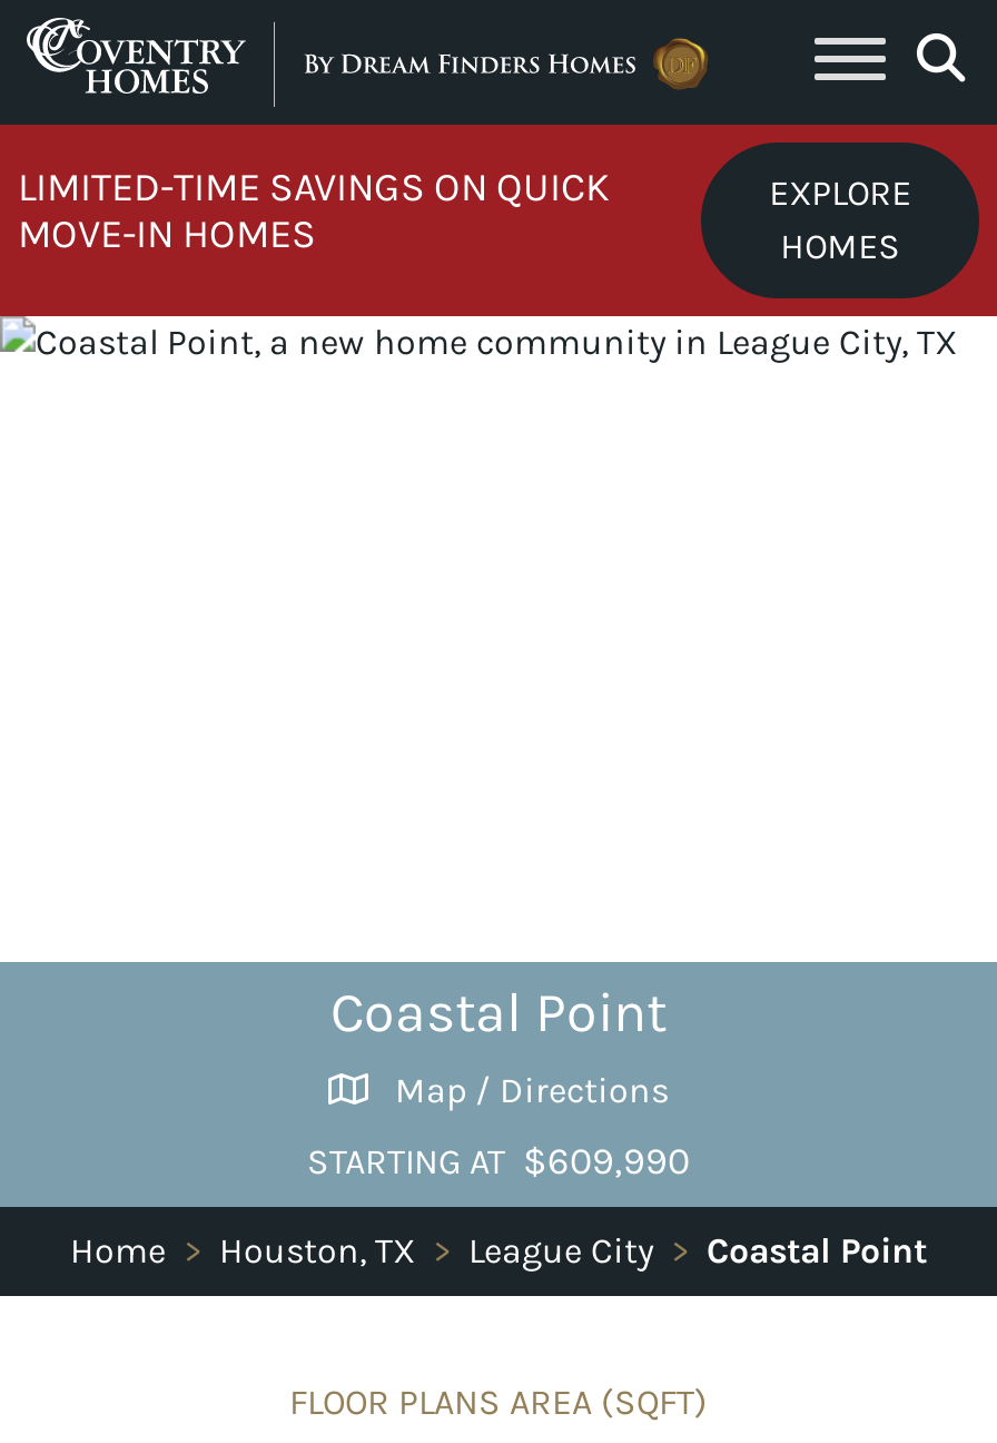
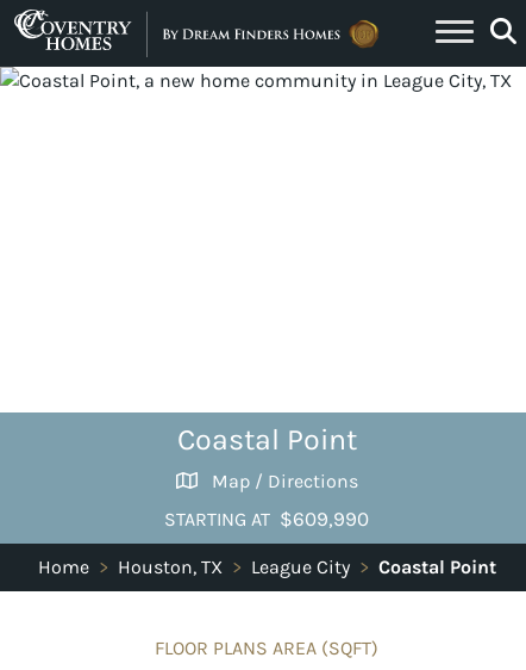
[7,122,990,318] [image] | LIMITED-TIME SAVINGS ON QUICK | MOVE-IN HOMES -> none
[769,171,912,267] EXPLORE | HOMES -> none

